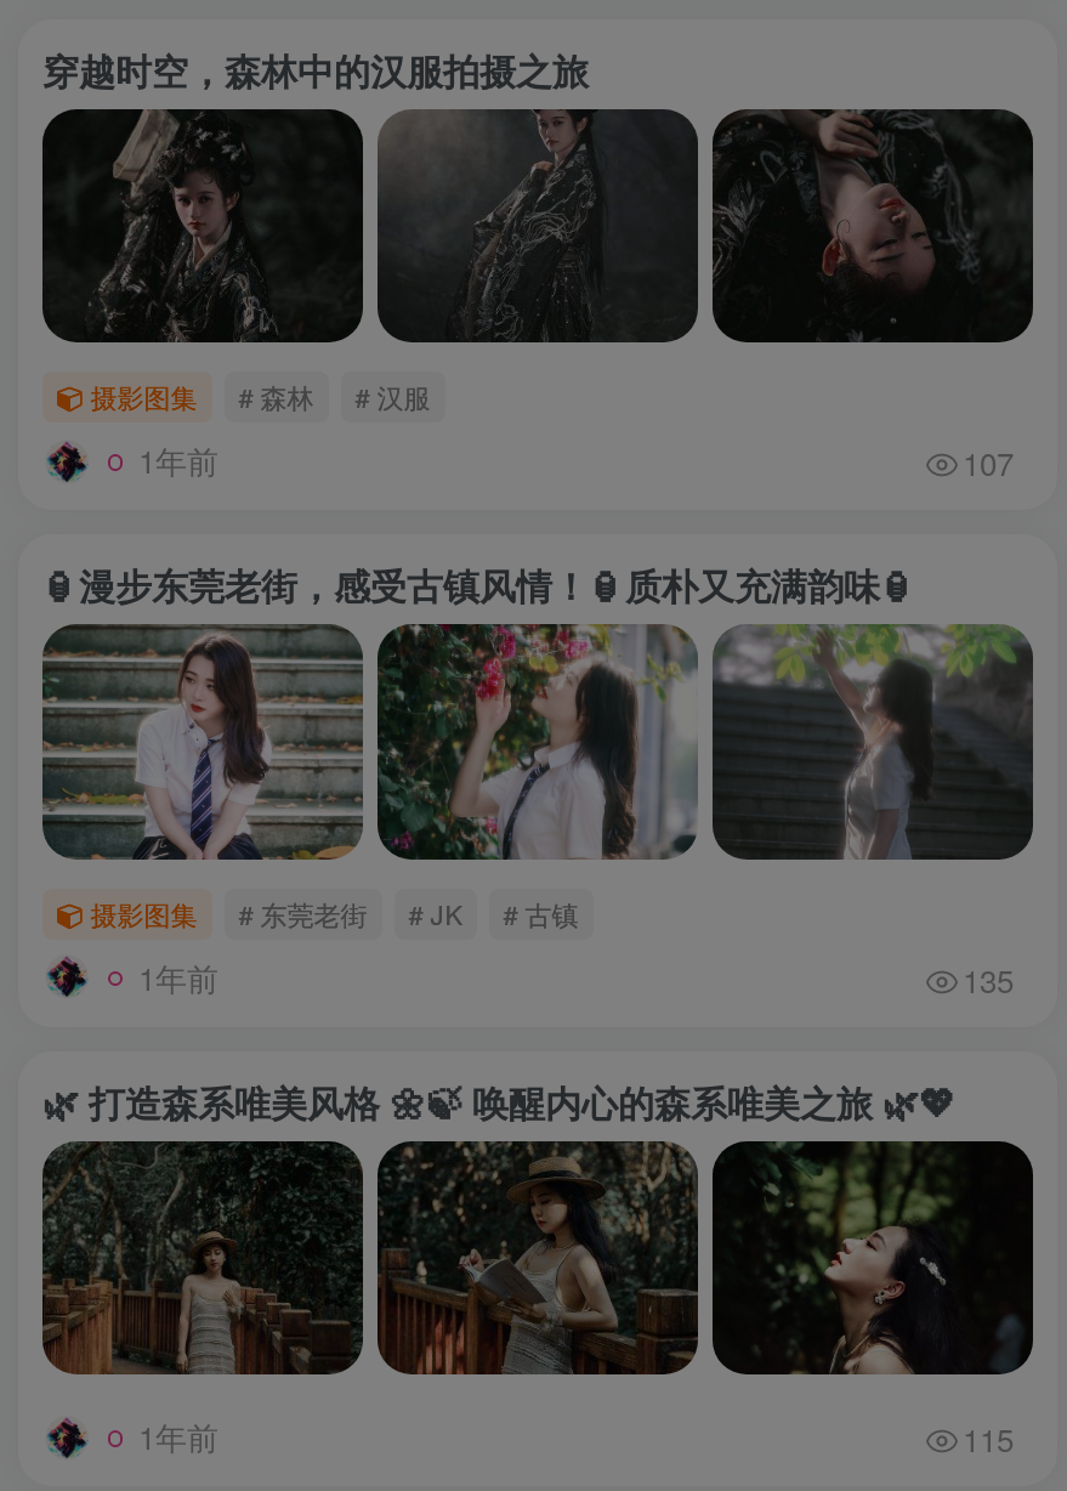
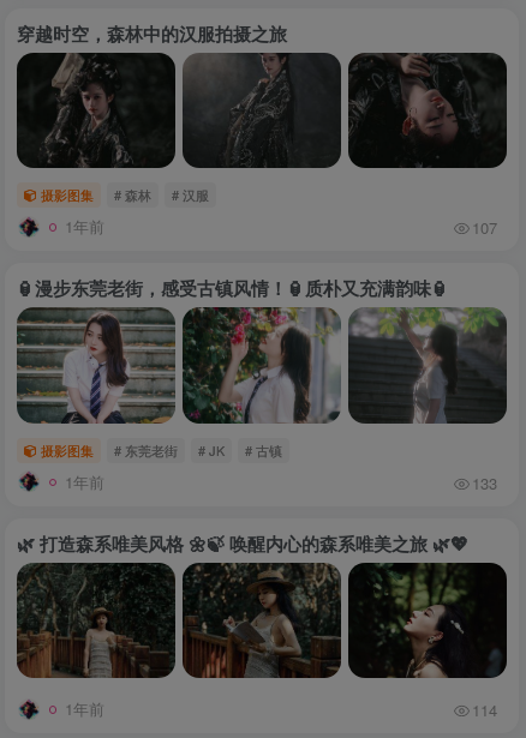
[963,956,1014,1002] 135 -> [472,471,497,494] 133
[963,1416,1014,1462] 115 -> [472,699,497,721] 114

